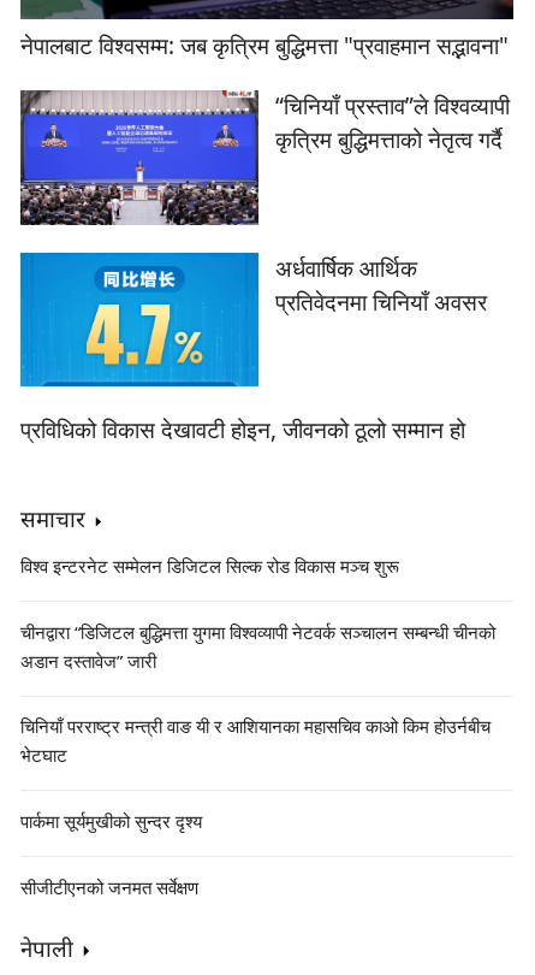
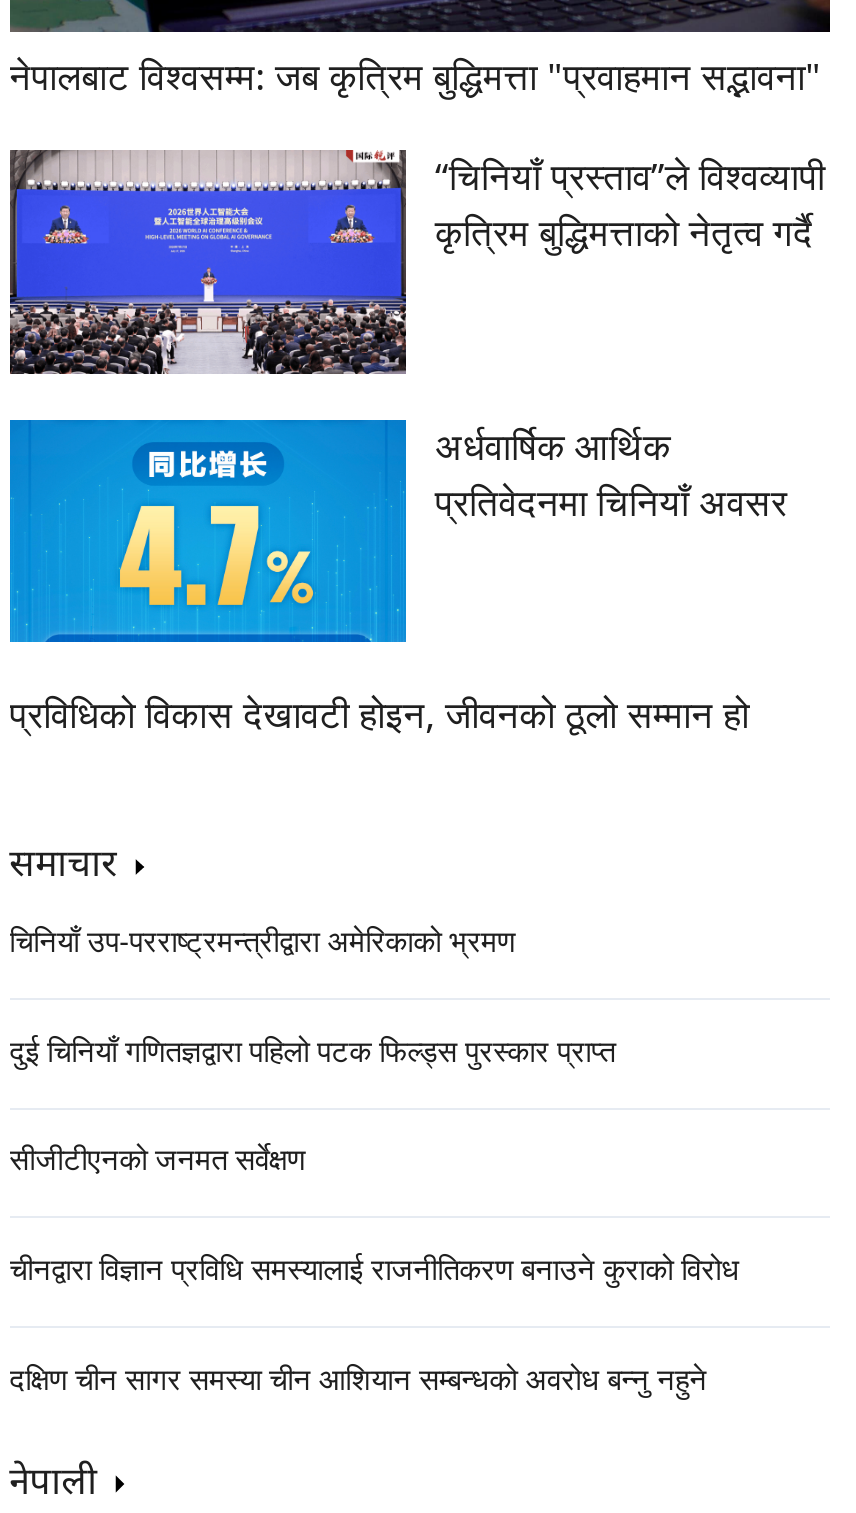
[20,555,495,836] विश्व इन्टरनेट सम्मेलन डिजिटल सिल्क रोड विकास मञ्च शुरू | चीनद्वारा “डिजिटल बुद्धिमत्ता युगमा विश्वव्यापी नेटवर्क सञ्चालन सम्बन्धी चीनको | अडान दस्तावेज” जारी | चिनियाँ परराष्ट्र मन्त्री वाङ यी र आशियानका महासचिव काओ किम होउर्नबीच | भेटघाट | पार्कमा सूर्यमुखीको सुन्दर दृश्य -> [9,922,615,1073] चिनियाँ उप-परराष्ट्रमन्त्रीद्वारा अमेरिकाको भ्रमण | दुई चिनियाँ गणितज्ञद्वारा पहिलो पटक फिल्ड्स पुरस्कार प्राप्त
moved [20,876,198,902] -> [9,1141,305,1183]: सीजीटीएनको जनमत सर्वेक्षण
none -> [9,1251,739,1402] चीनद्वारा विज्ञान प्रविधि समस्यालाई राजनीतिकरण बनाउने कुराको विरोध | दक्षिण चीन सागर समस्या चीन आशियान सम्बन्धको अवरोध बन्नु नहुने

